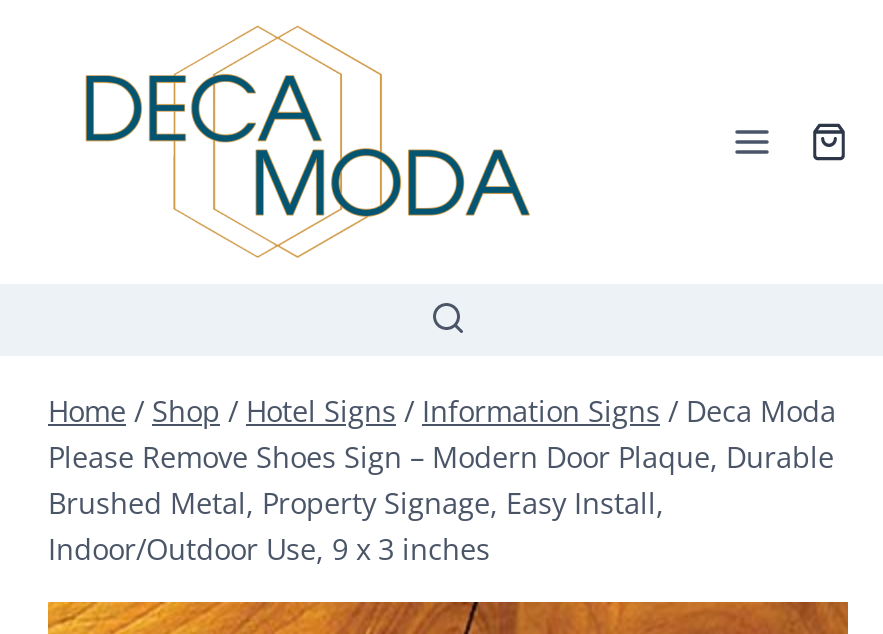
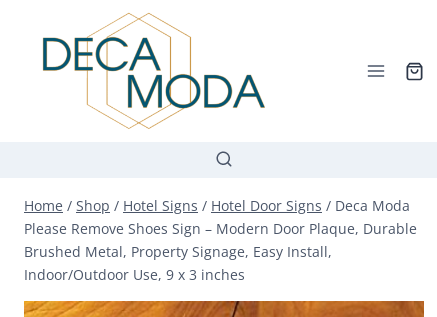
[48,392,836,430] Home / Shop / Hotel Signs / Information Signs / Deca Moda -> [24,196,410,215] Home / Shop / Hotel Signs / Hotel Door Signs / Deca Moda

